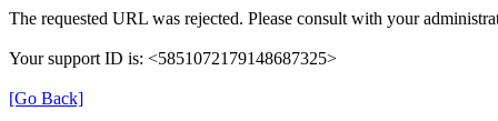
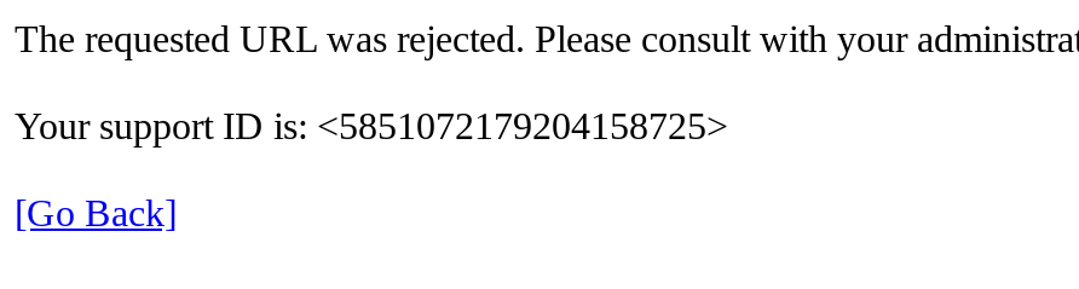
[9,49,337,68] Your support ID is: <5851072179148687325> -> [15,105,728,146] Your support ID is: <5851072179204158725>

